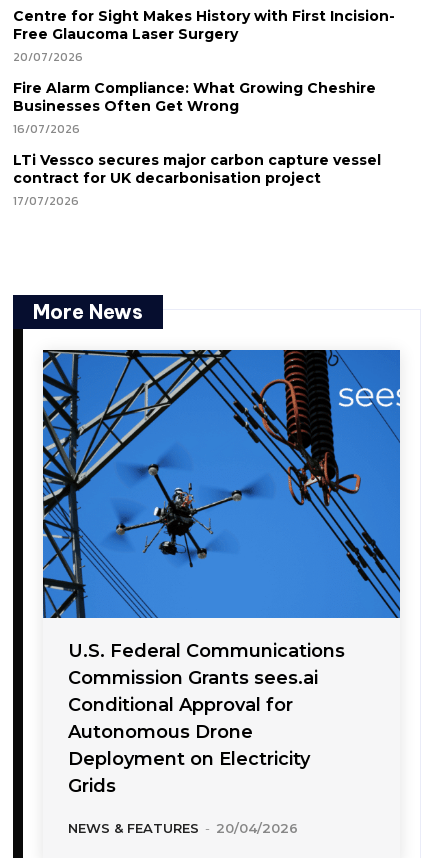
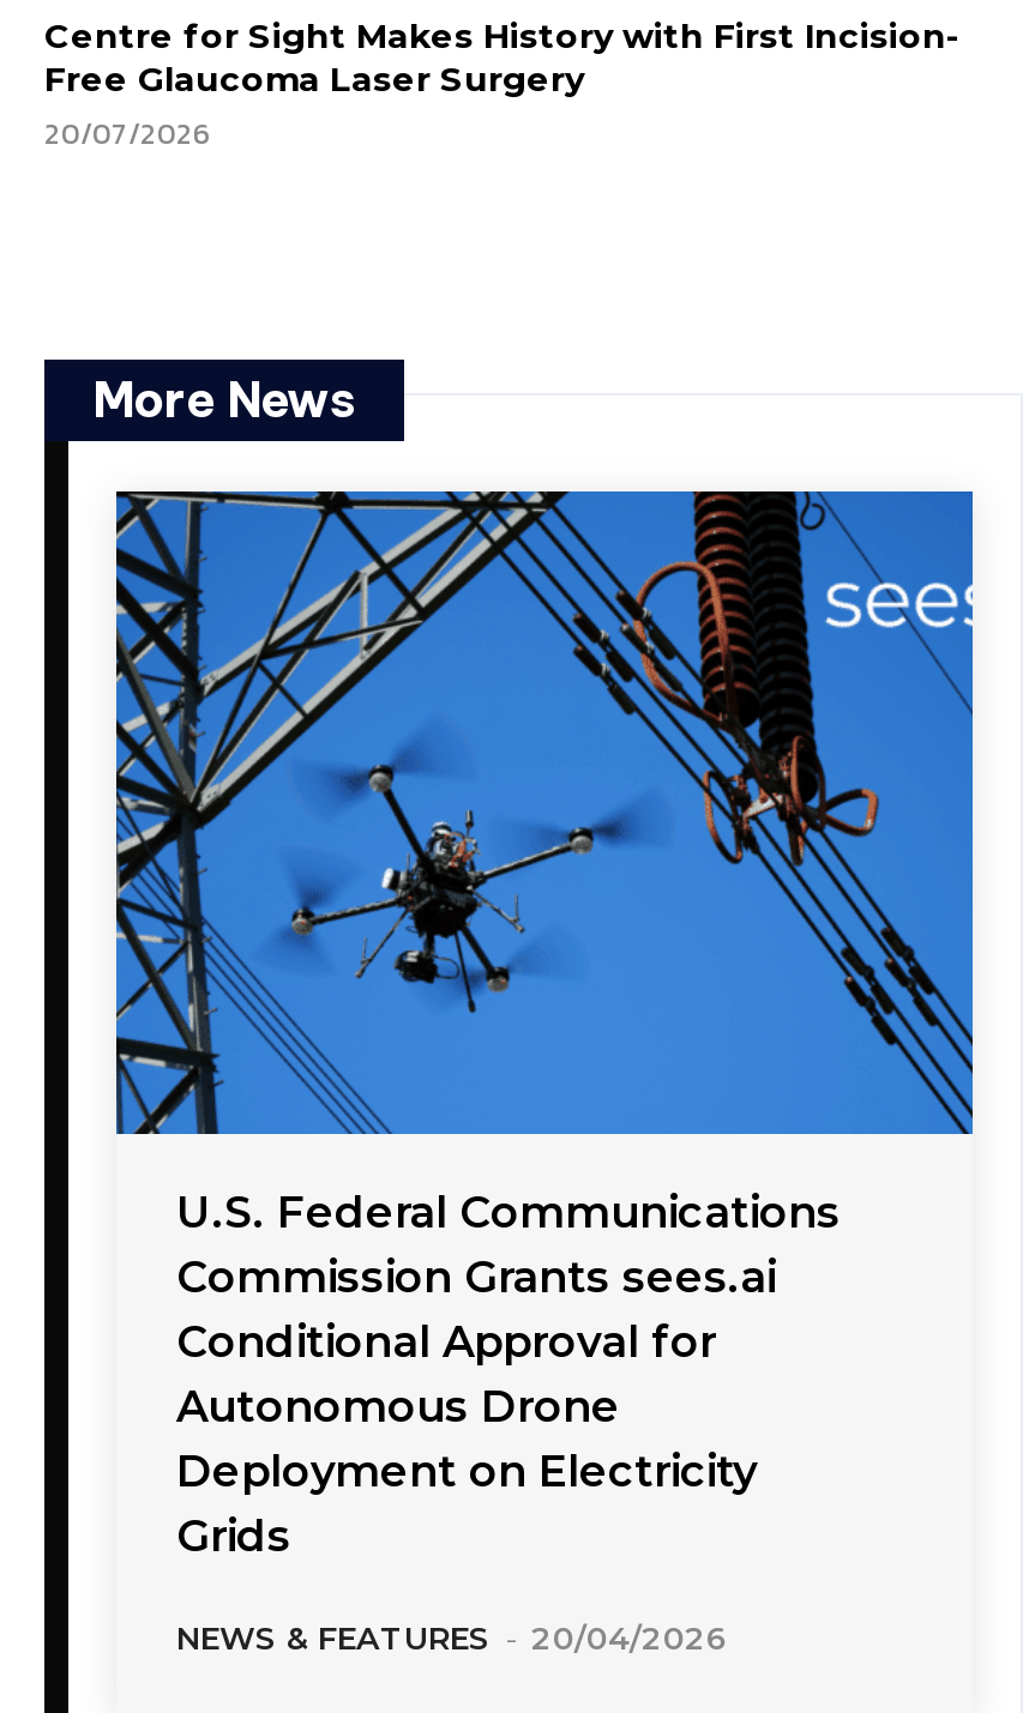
[13,79,381,210] Fire Alarm Compliance: What Growing Cheshire | Businesses Often Get Wrong | 16/07/2026 | LTi Vessco secures major carbon capture vessel | contract for UK decarbonisation project | 17/07/2026 -> none

